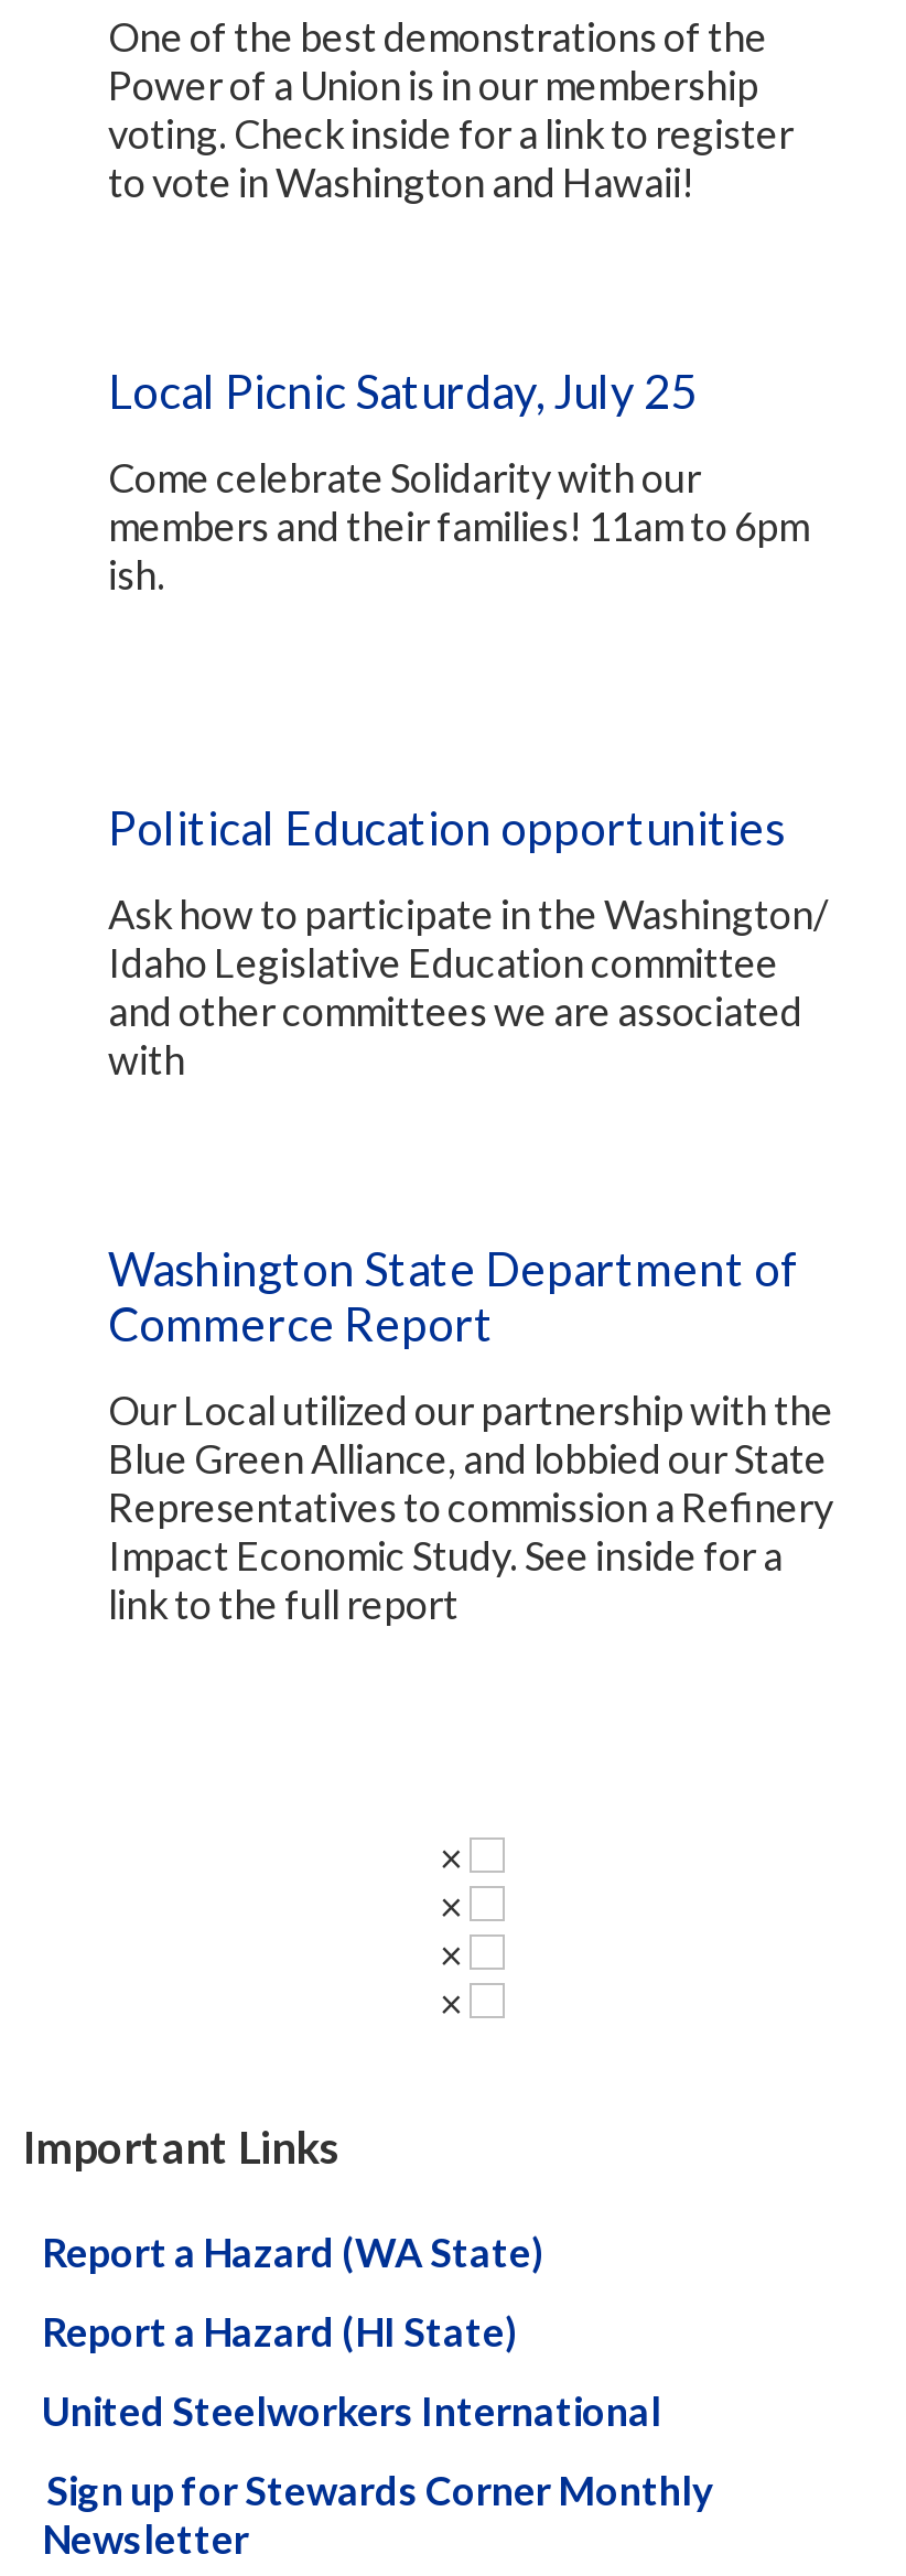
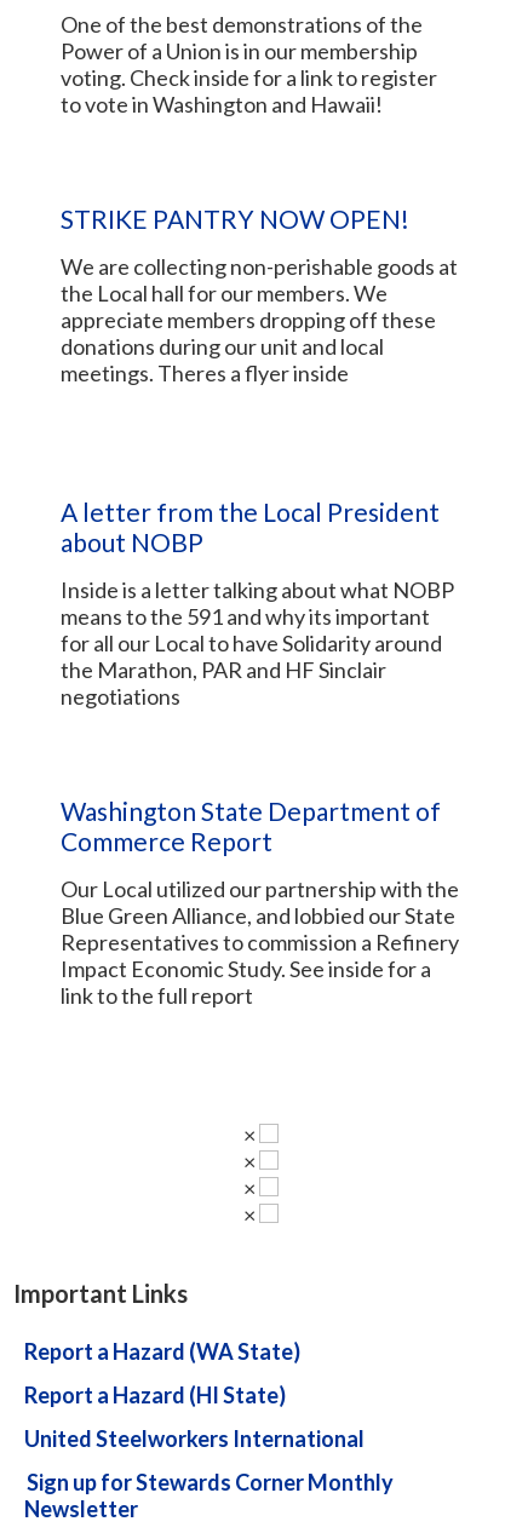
[108,363,697,418] Local Picnic Saturday, July 25 -> [61,203,409,234] STRIKE PANTRY NOW OPEN!
[108,453,809,599] Come celebrate Solidarity with our | members and their families! 11am to 6pm | ish. -> [61,253,458,386] We are collecting non-perishable goods at | the Local hall for our members. We | appreciate members dropping off these | donations during our unit and local | meetings. Theres a flyer inside
[108,799,785,854] Political Education opportunities -> [61,496,440,557] A letter from the Local President | about NOBP
[108,890,829,1084] Ask how to participate in the Washington/ | Idaho Legislative Education committee | and other committees we are associated | with -> [61,576,454,710] Inside is a letter talking about what NOBP | means to the 591 and why its important | for all our Local to have Solidarity around | the Marathon, PAR and HF Sinclair | negotiations

